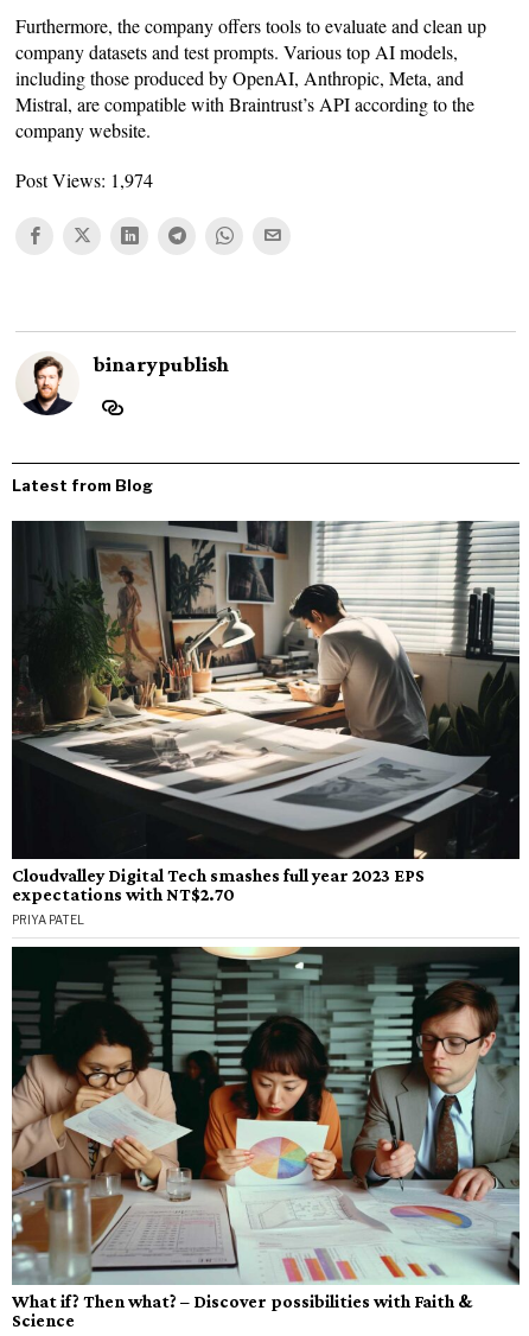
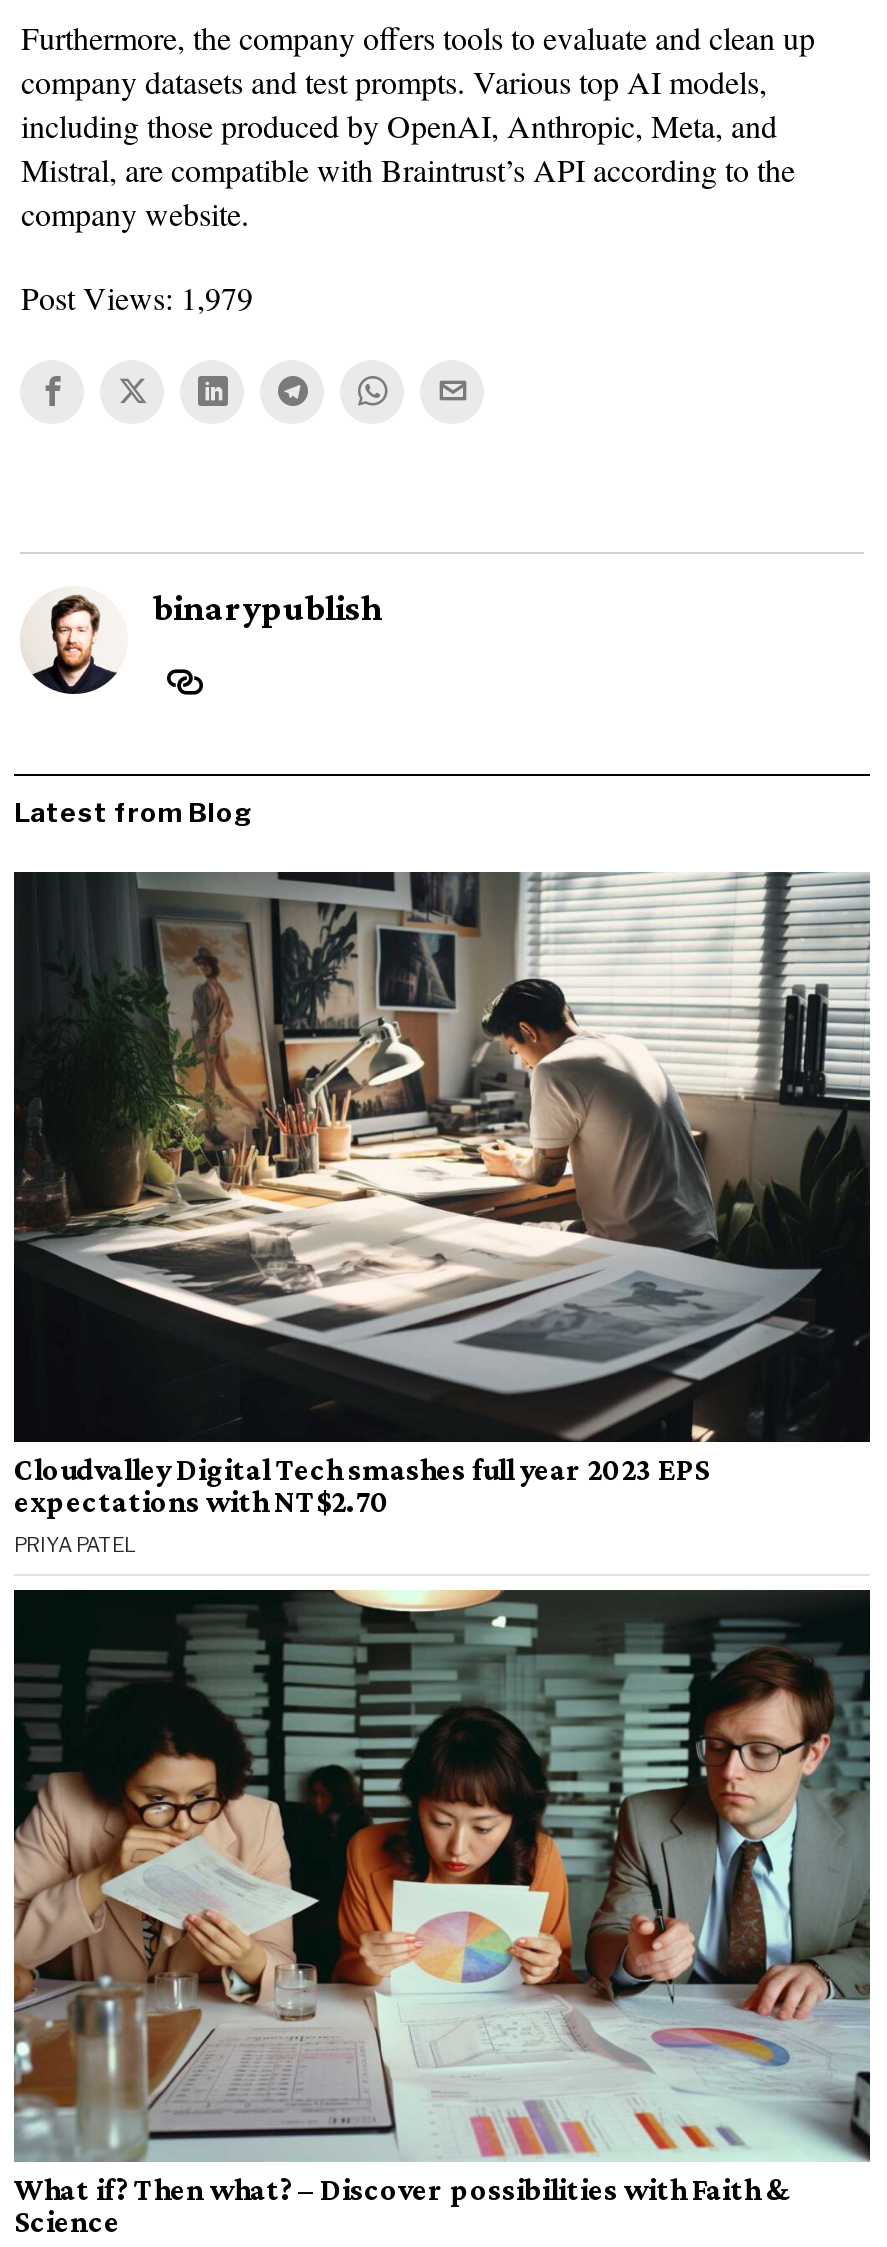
[16,167,153,192] Post Views: 1,974 -> [21,275,253,317] Post Views: 1,979

